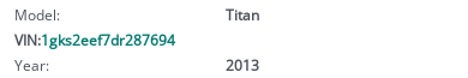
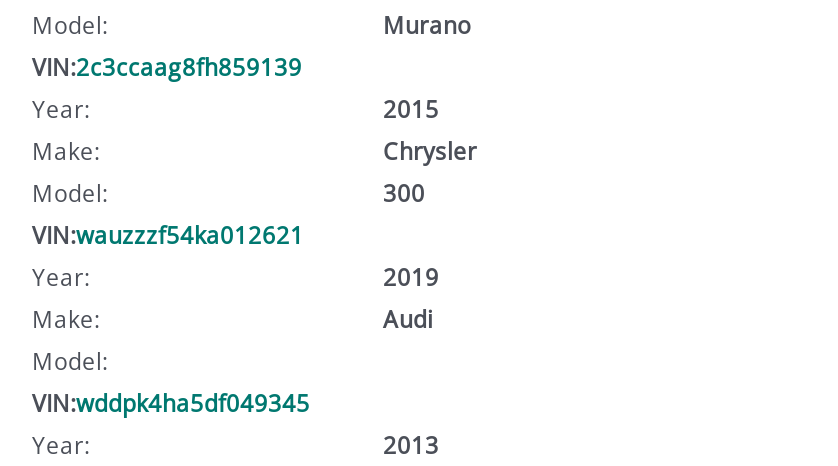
[14,4,259,49] Titan | VIN:1gks2eef7dr287694 -> [32,7,477,417] Murano | VIN:2c3ccaag8fh859139 | Year: | 2015 | Make: | Chrysler | Model: | 300 | VIN:wauzzzf54ka012621 | Year: | 2019 | Make: | Audi | Model: | VIN:wddpk4ha5df049345

